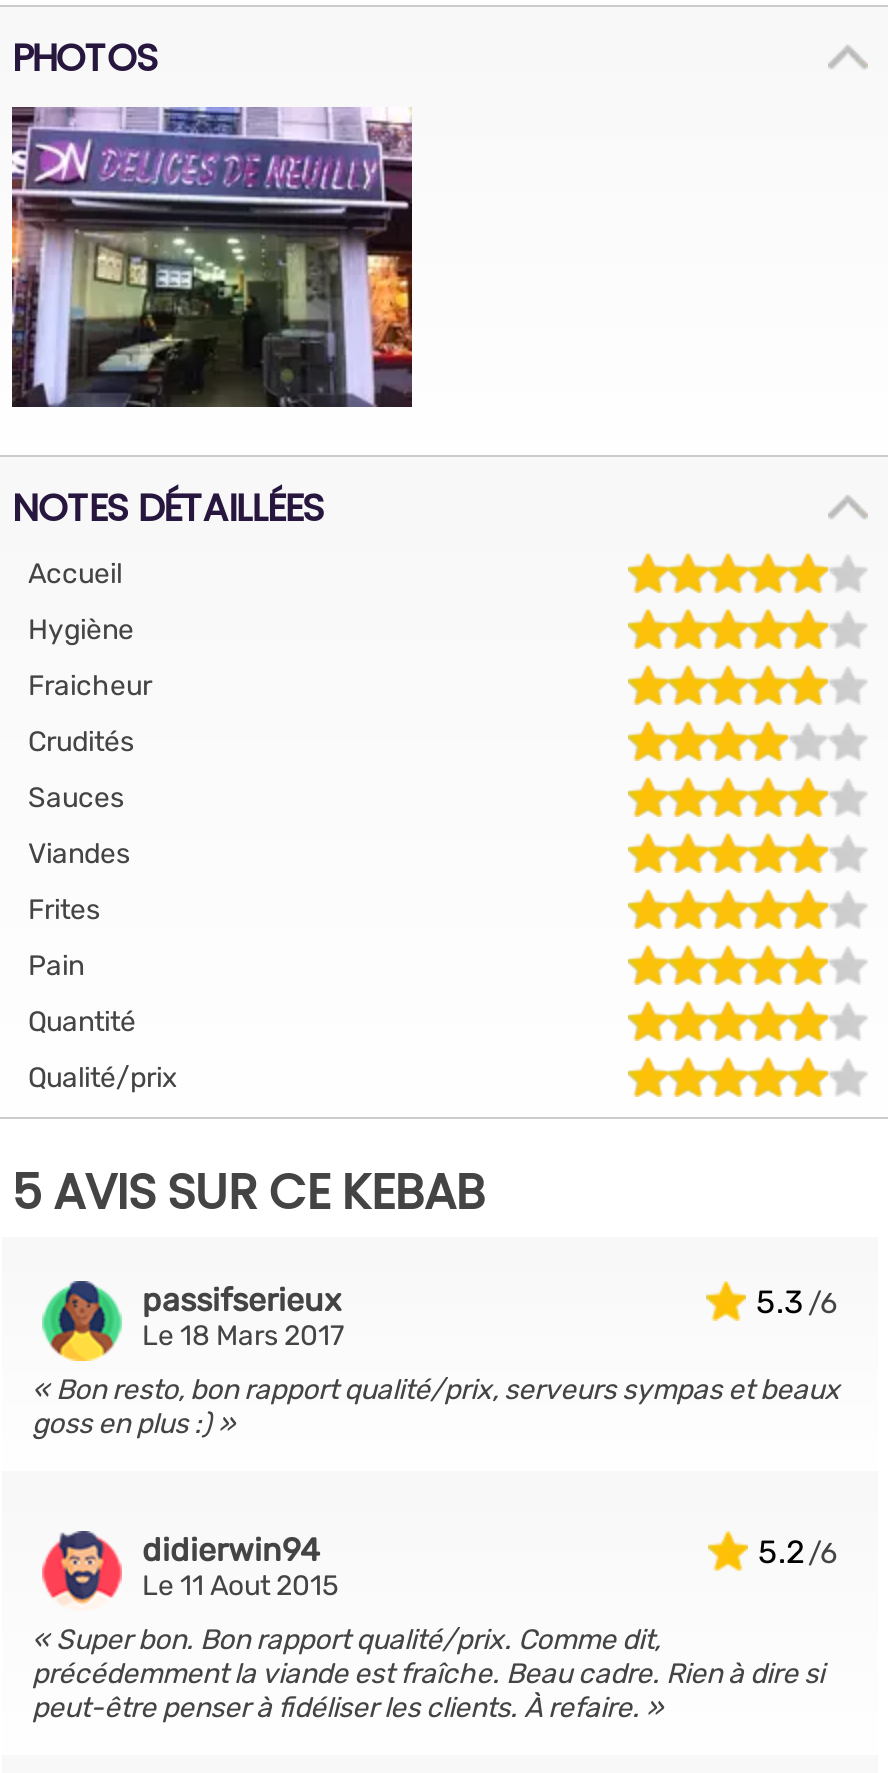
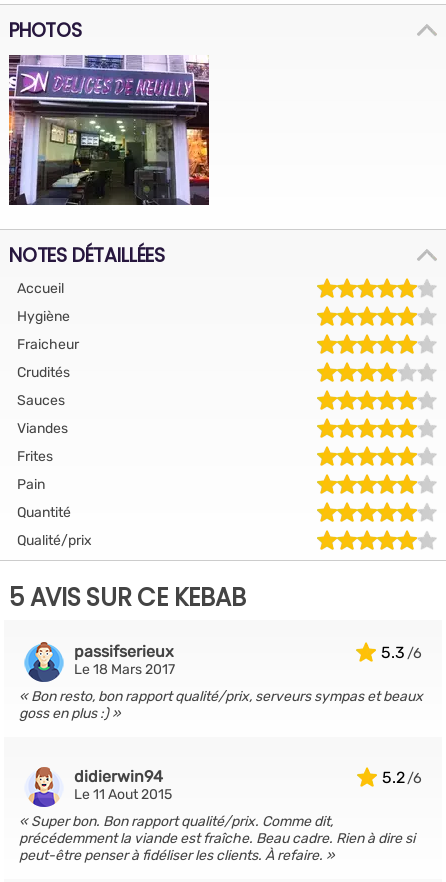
[42,1279,122,1363] [image] -> [24,642,64,683] [image]
[40,1529,124,1611] [image] -> [24,767,64,808] [image]

